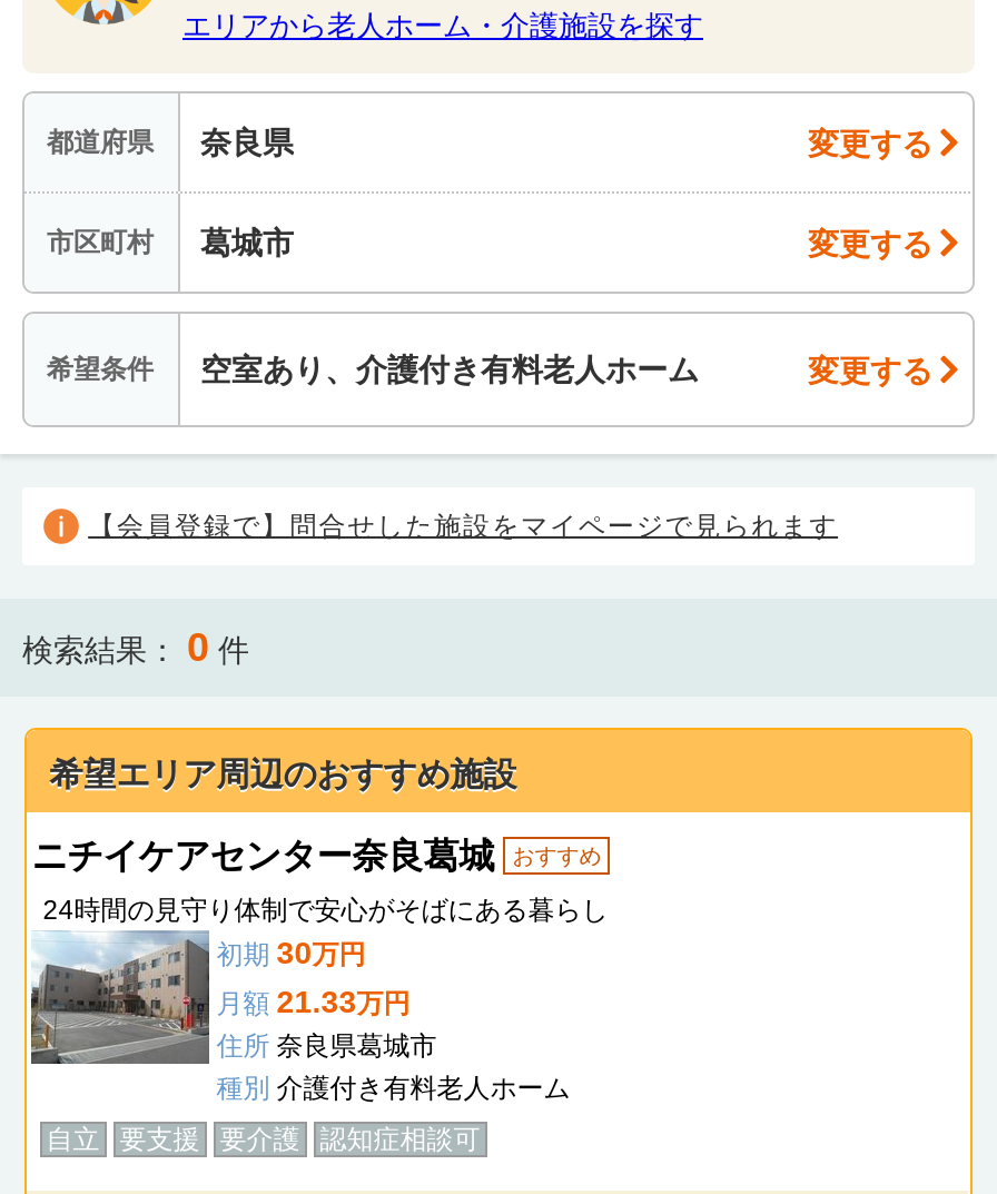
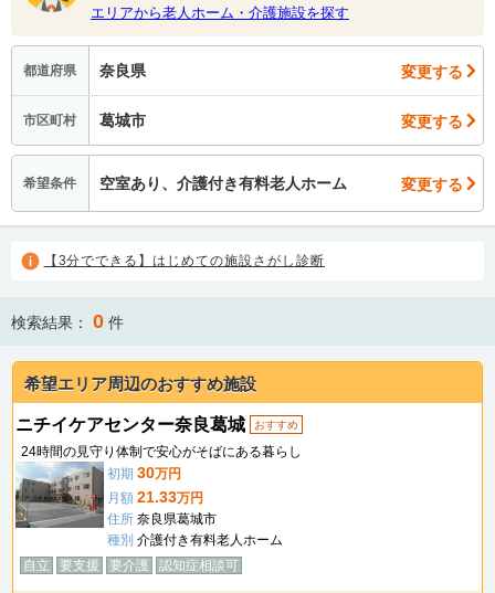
[88,511,838,542] 【会員登録で】問合せした施設をマイページで見られます -> [44,253,325,269] 【3分でできる】はじめての施設さがし診断

